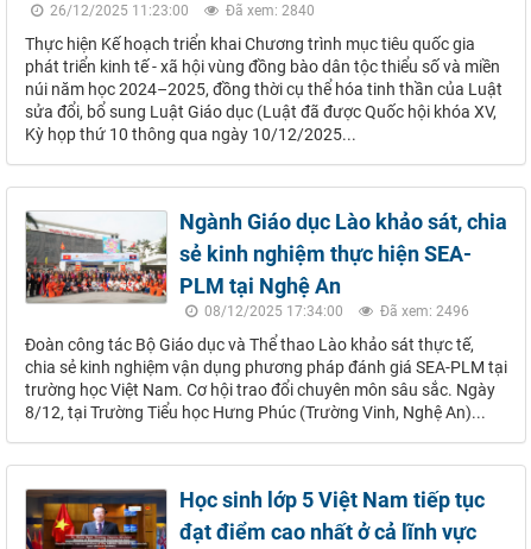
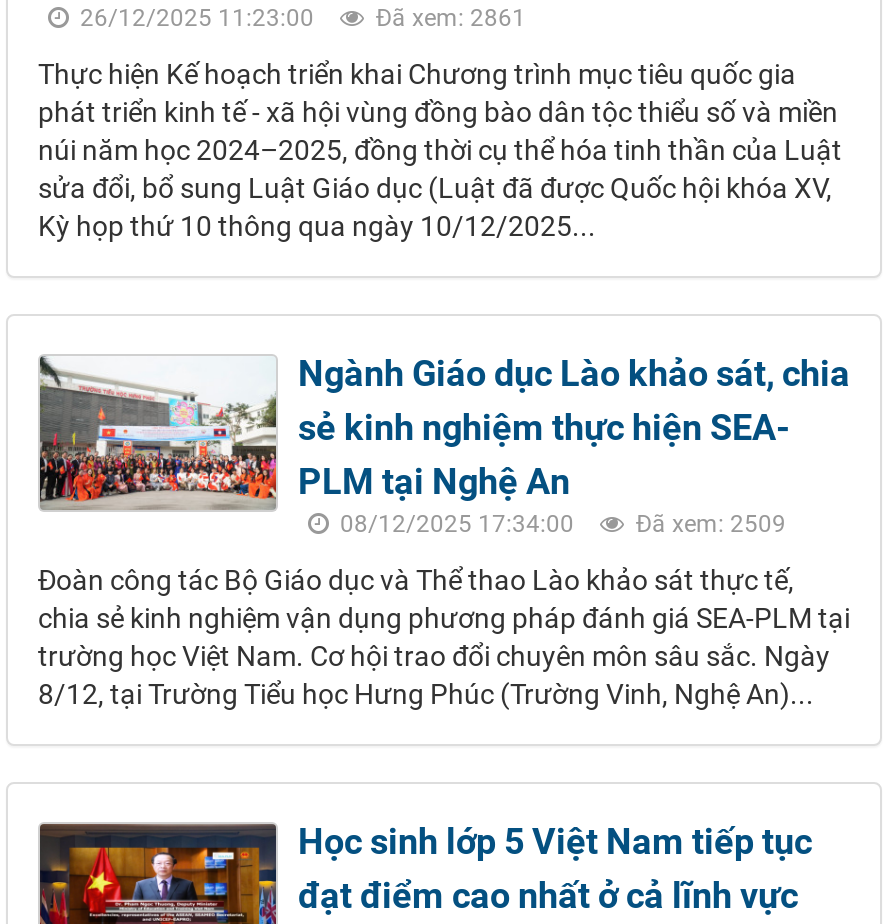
[46,2,315,19] 26/12/2025 11:23:00 Đã xem: 2840 -> [74,4,526,32] 26/12/2025 11:23:00 Đã xem: 2861
[201,303,469,320] 08/12/2025 17:34:00 Đã xem: 2496 -> [334,510,786,538] 08/12/2025 17:34:00 Đã xem: 2509

